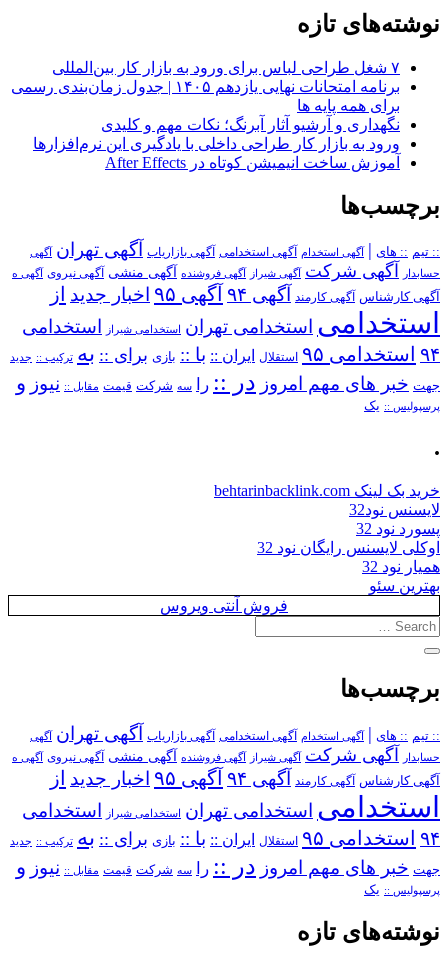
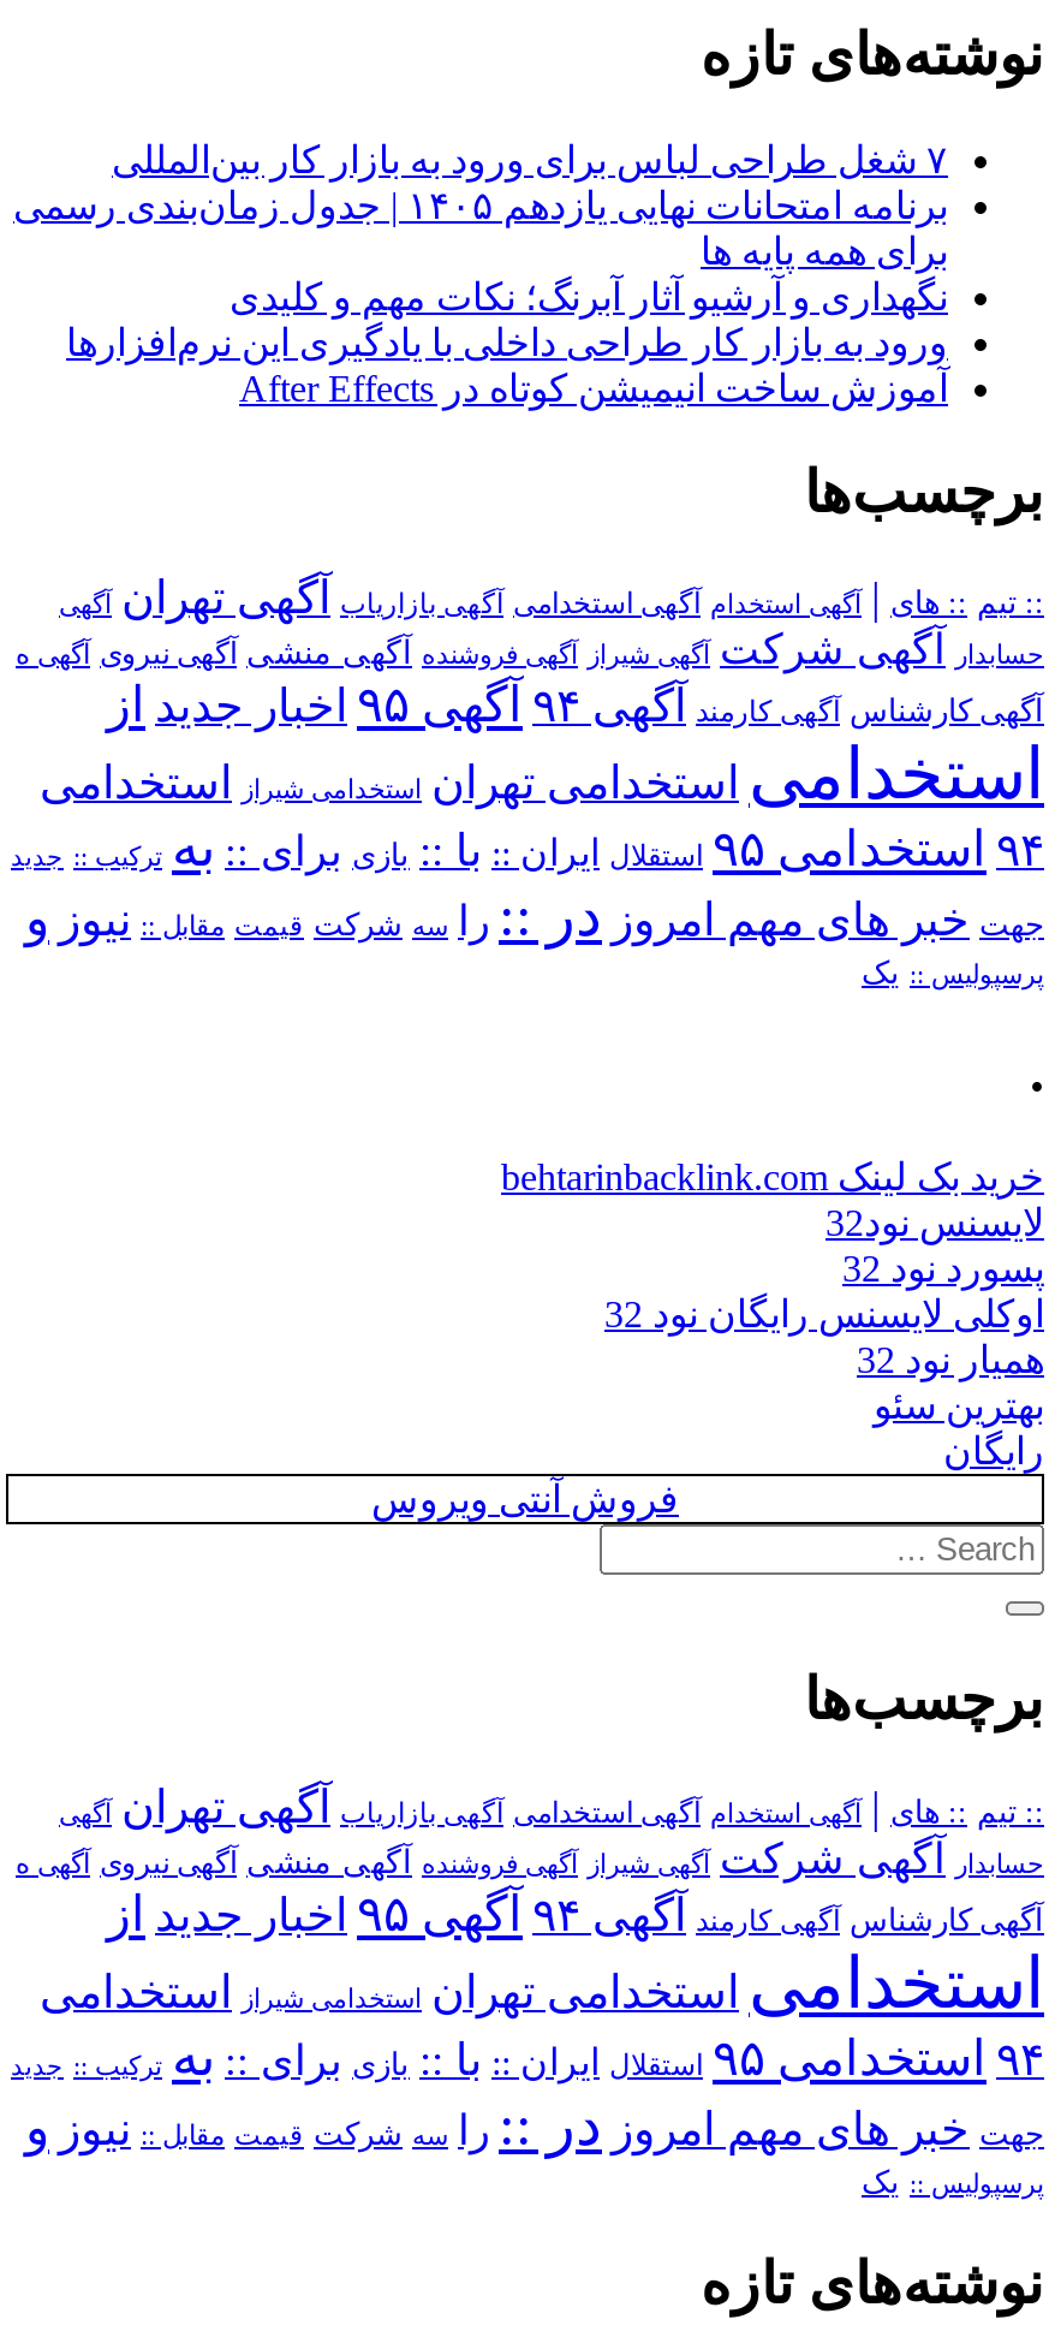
none -> [943,1431,1044,1472] رایگان

